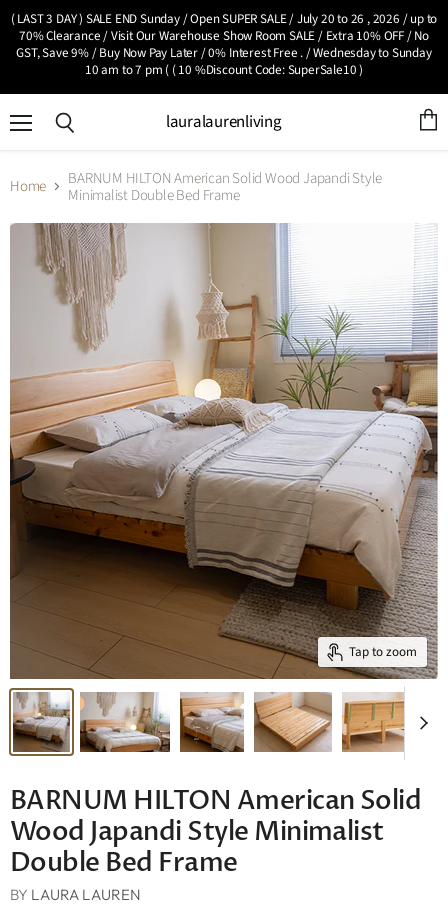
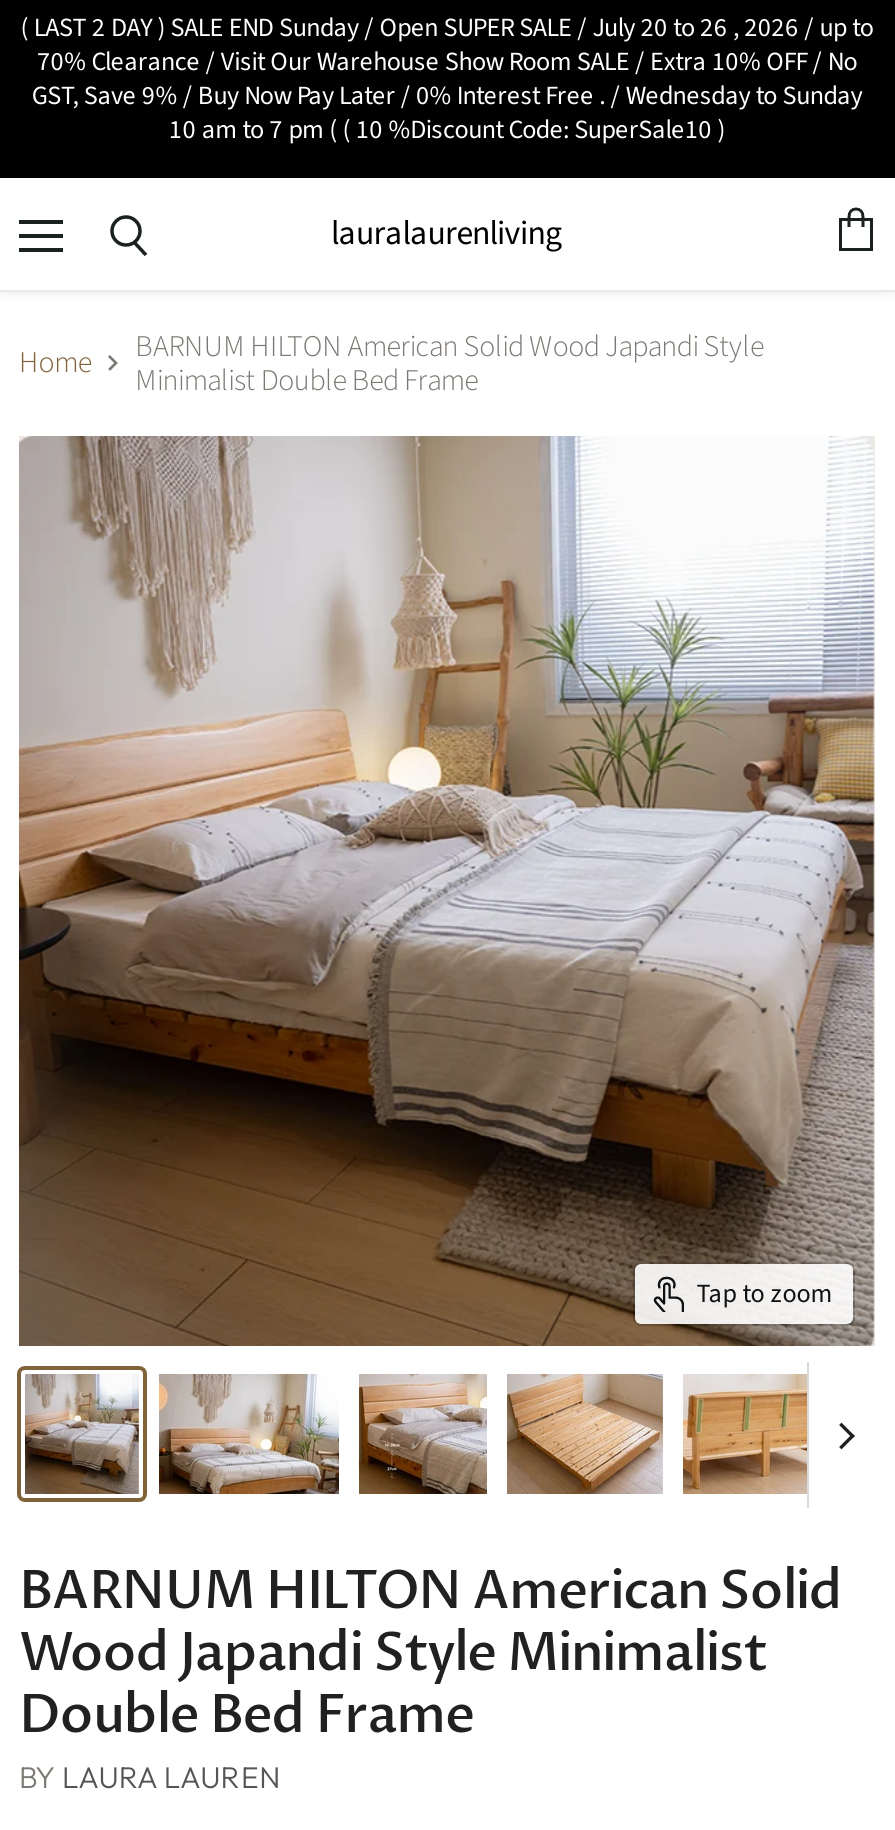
[11,10,437,28] ( LAST 3 DAY ) SALE END Sunday / Open SUPER SALE / July 20 to 26 , 2026 / up to -> [21,10,873,46] ( LAST 2 DAY ) SALE END Sunday / Open SUPER SALE / July 20 to 26 , 2026 / up to

